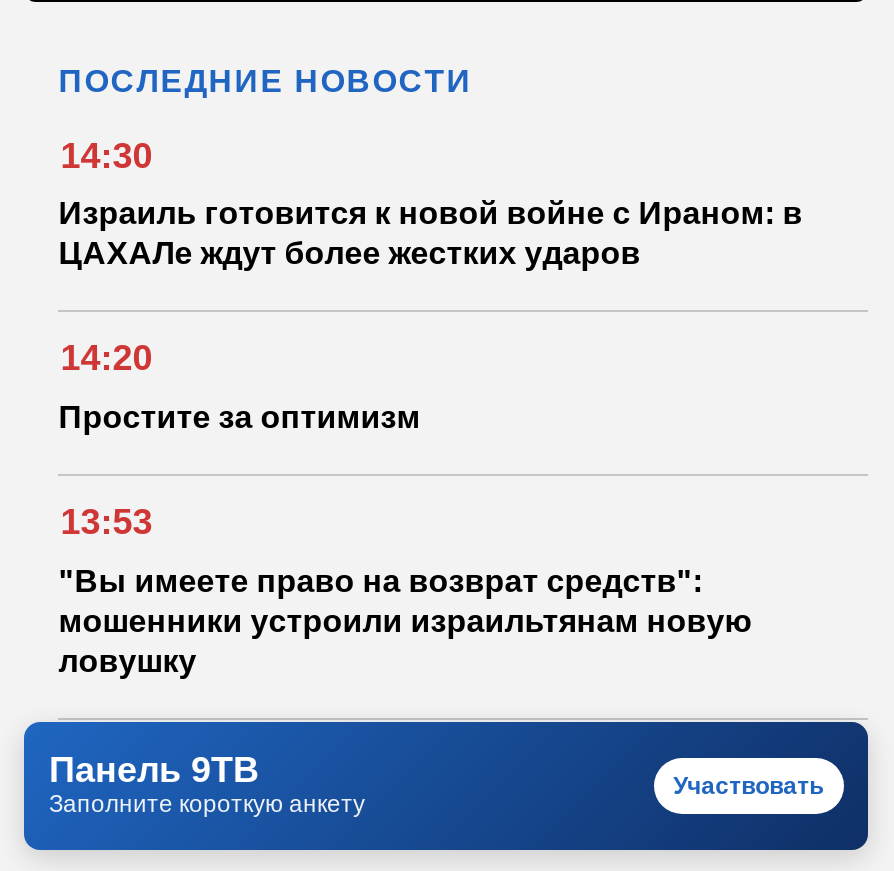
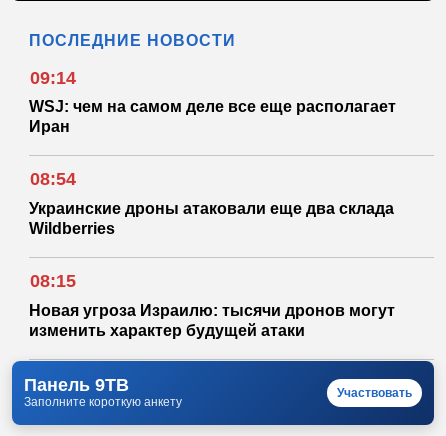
[61,135,153,175] 14:30 -> [30,67,76,87] 09:14
[59,197,803,271] Израиль готовится к новой войне с Ираном: в | ЦАХАЛе ждут более жестких ударов -> [29,98,396,135] WSJ: чем на самом деле все еще располагает | Иран
[61,338,153,378] 14:20 -> [30,169,76,189] 08:54
[59,400,421,434] Простите за оптимизм -> [29,200,394,237] Украинские дроны атаковали еще два склада | Wildberries
[61,502,153,542] 13:53 -> [30,271,76,291] 08:15
[59,564,753,678] "Вы имеете право на возврат средств": | мошенники устроили израильтянам новую | ловушку -> [29,302,395,339] Новая угроза Израилю: тысячи дронов могут | изменить характер будущей атаки

